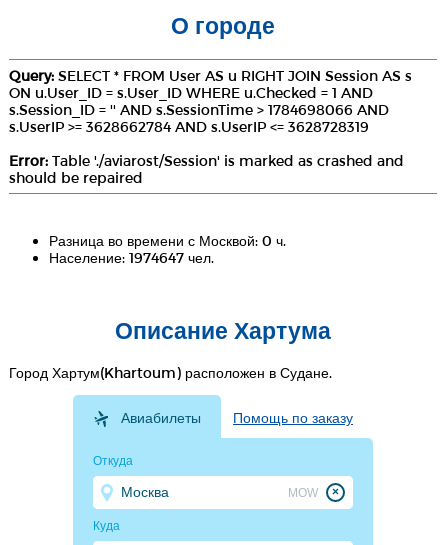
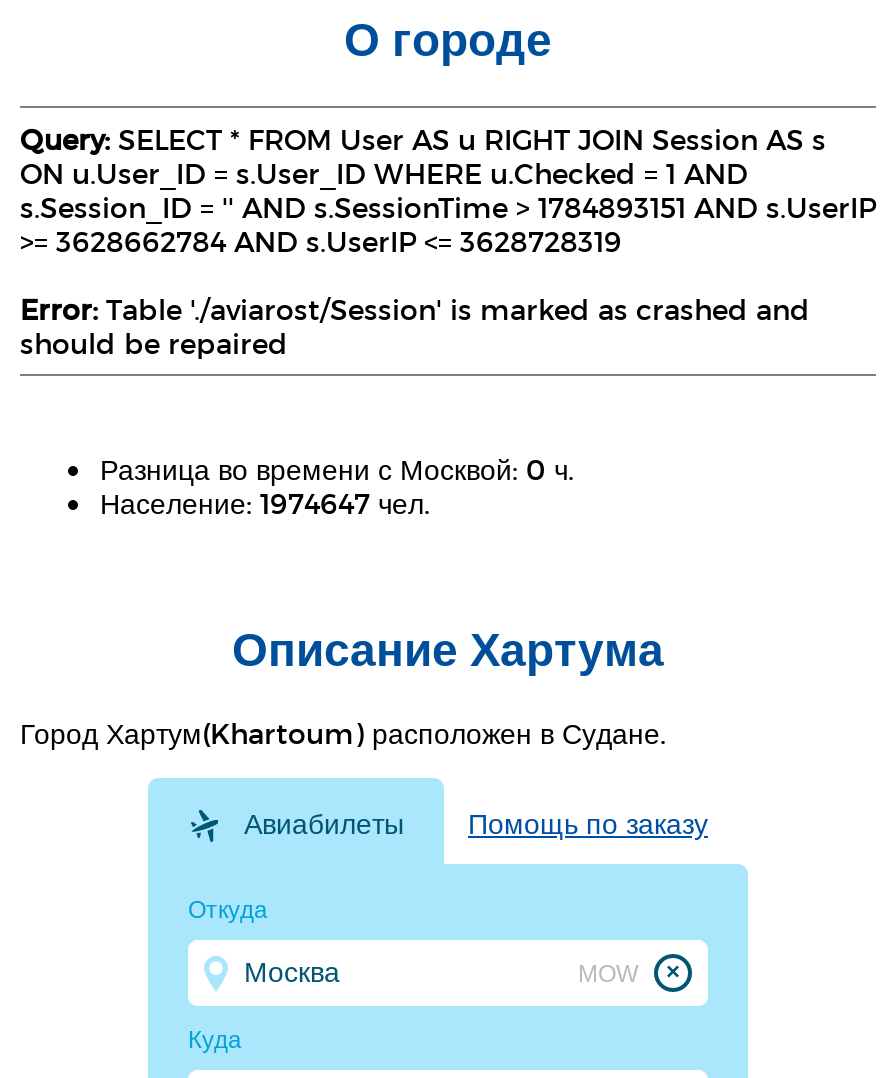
[9,101,389,135] s.Session_ID = '' AND s.SessionTime > 1784698066 AND | s.UserIP >= 3628662784 AND s.UserIP <= 3628728319 -> [20,190,876,258] s.Session_ID = '' AND s.SessionTime > 1784893151 AND s.UserIP | >= 3628662784 AND s.UserIP <= 3628728319

